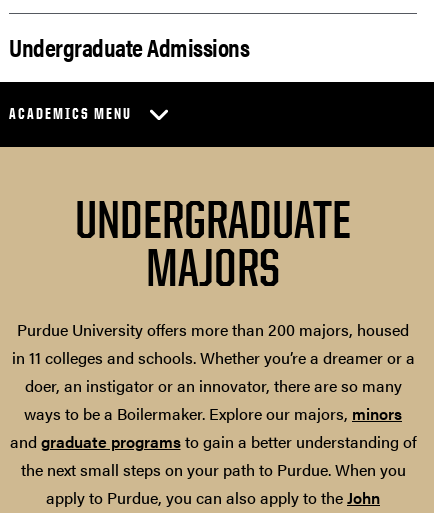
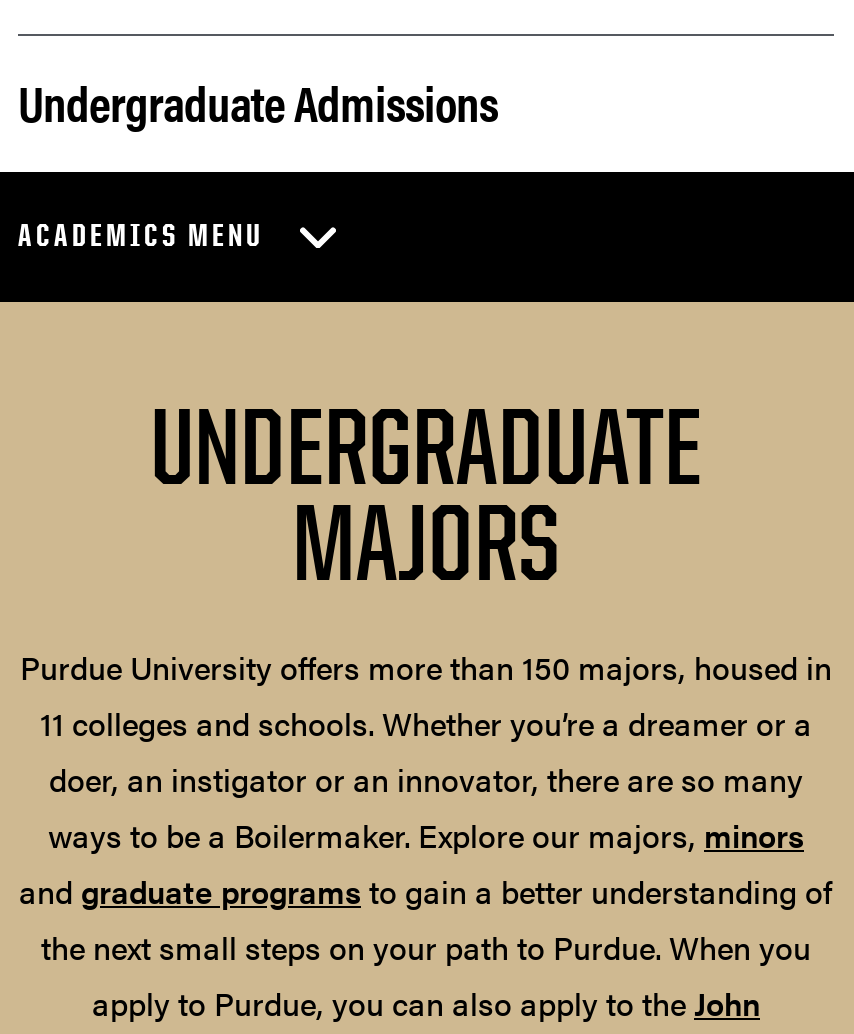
[11,318,414,369] Purdue University offers more than 200 majors, housed | in 11 colleges and schools. Whether you’re a dreamer or a -> [20,644,832,746] Purdue University offers more than 150 majors, housed in | 11 colleges and schools. Whether you’re a dreamer or a

